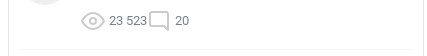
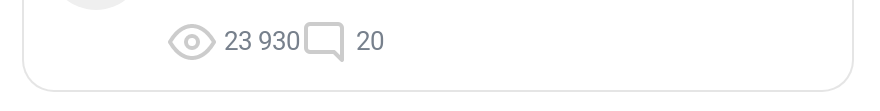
[109,13,189,28] 23 523 20 -> [224,26,384,56] 23 930 20

